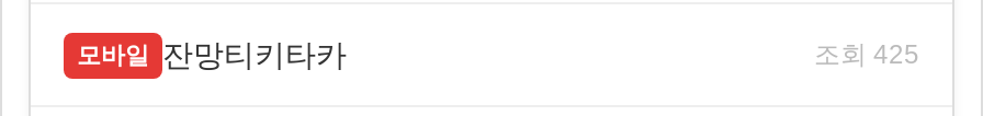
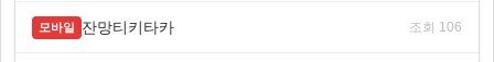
[814,39,919,70] 조회 425 -> [409,19,462,35] 조회 106

